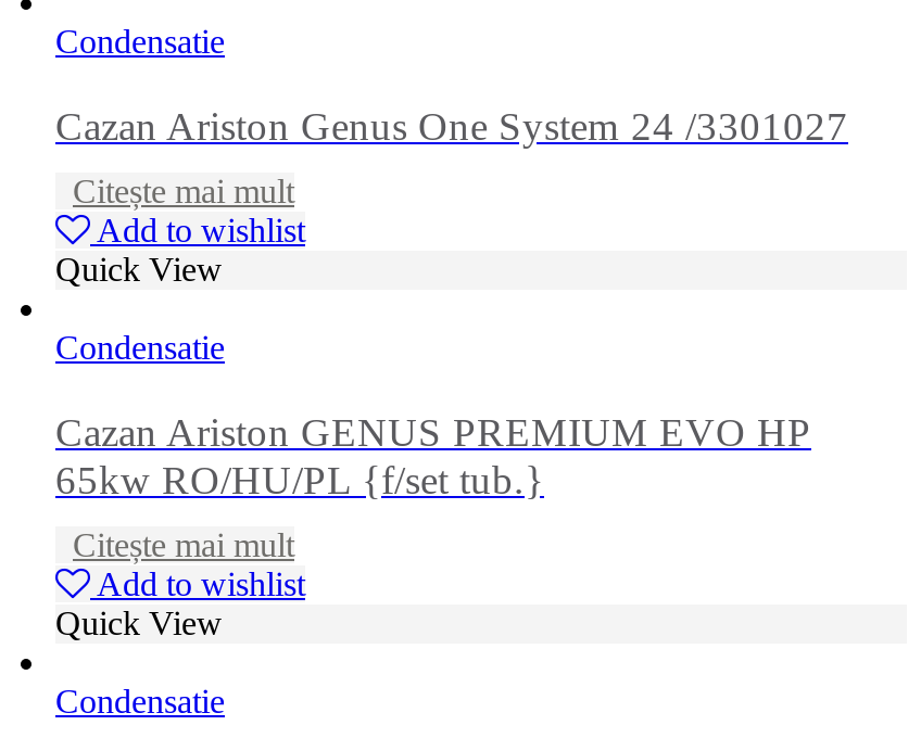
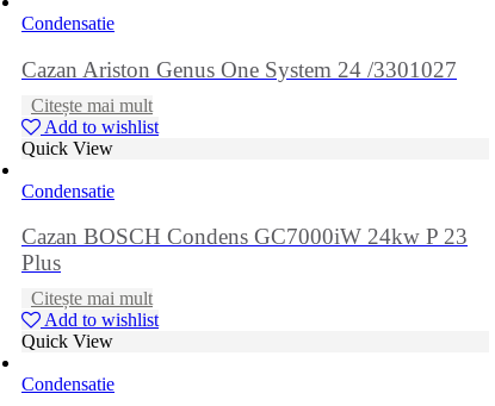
[55,409,811,502] Cazan Ariston GENUS PREMIUM EVO HP | 65kw RO/HU/PL {f/set tub.} -> [21,224,468,276] Cazan BOSCH Condens GC7000iW 24kw P 23 | Plus

